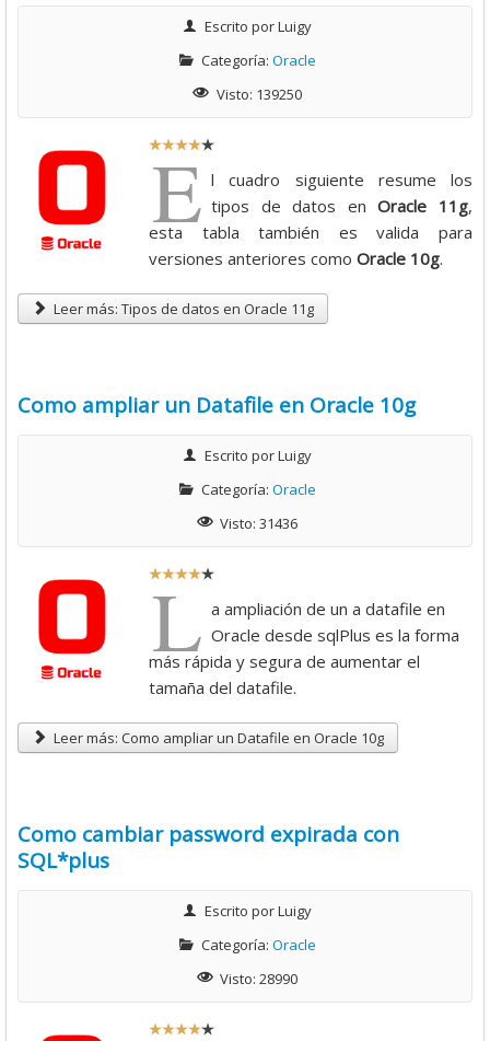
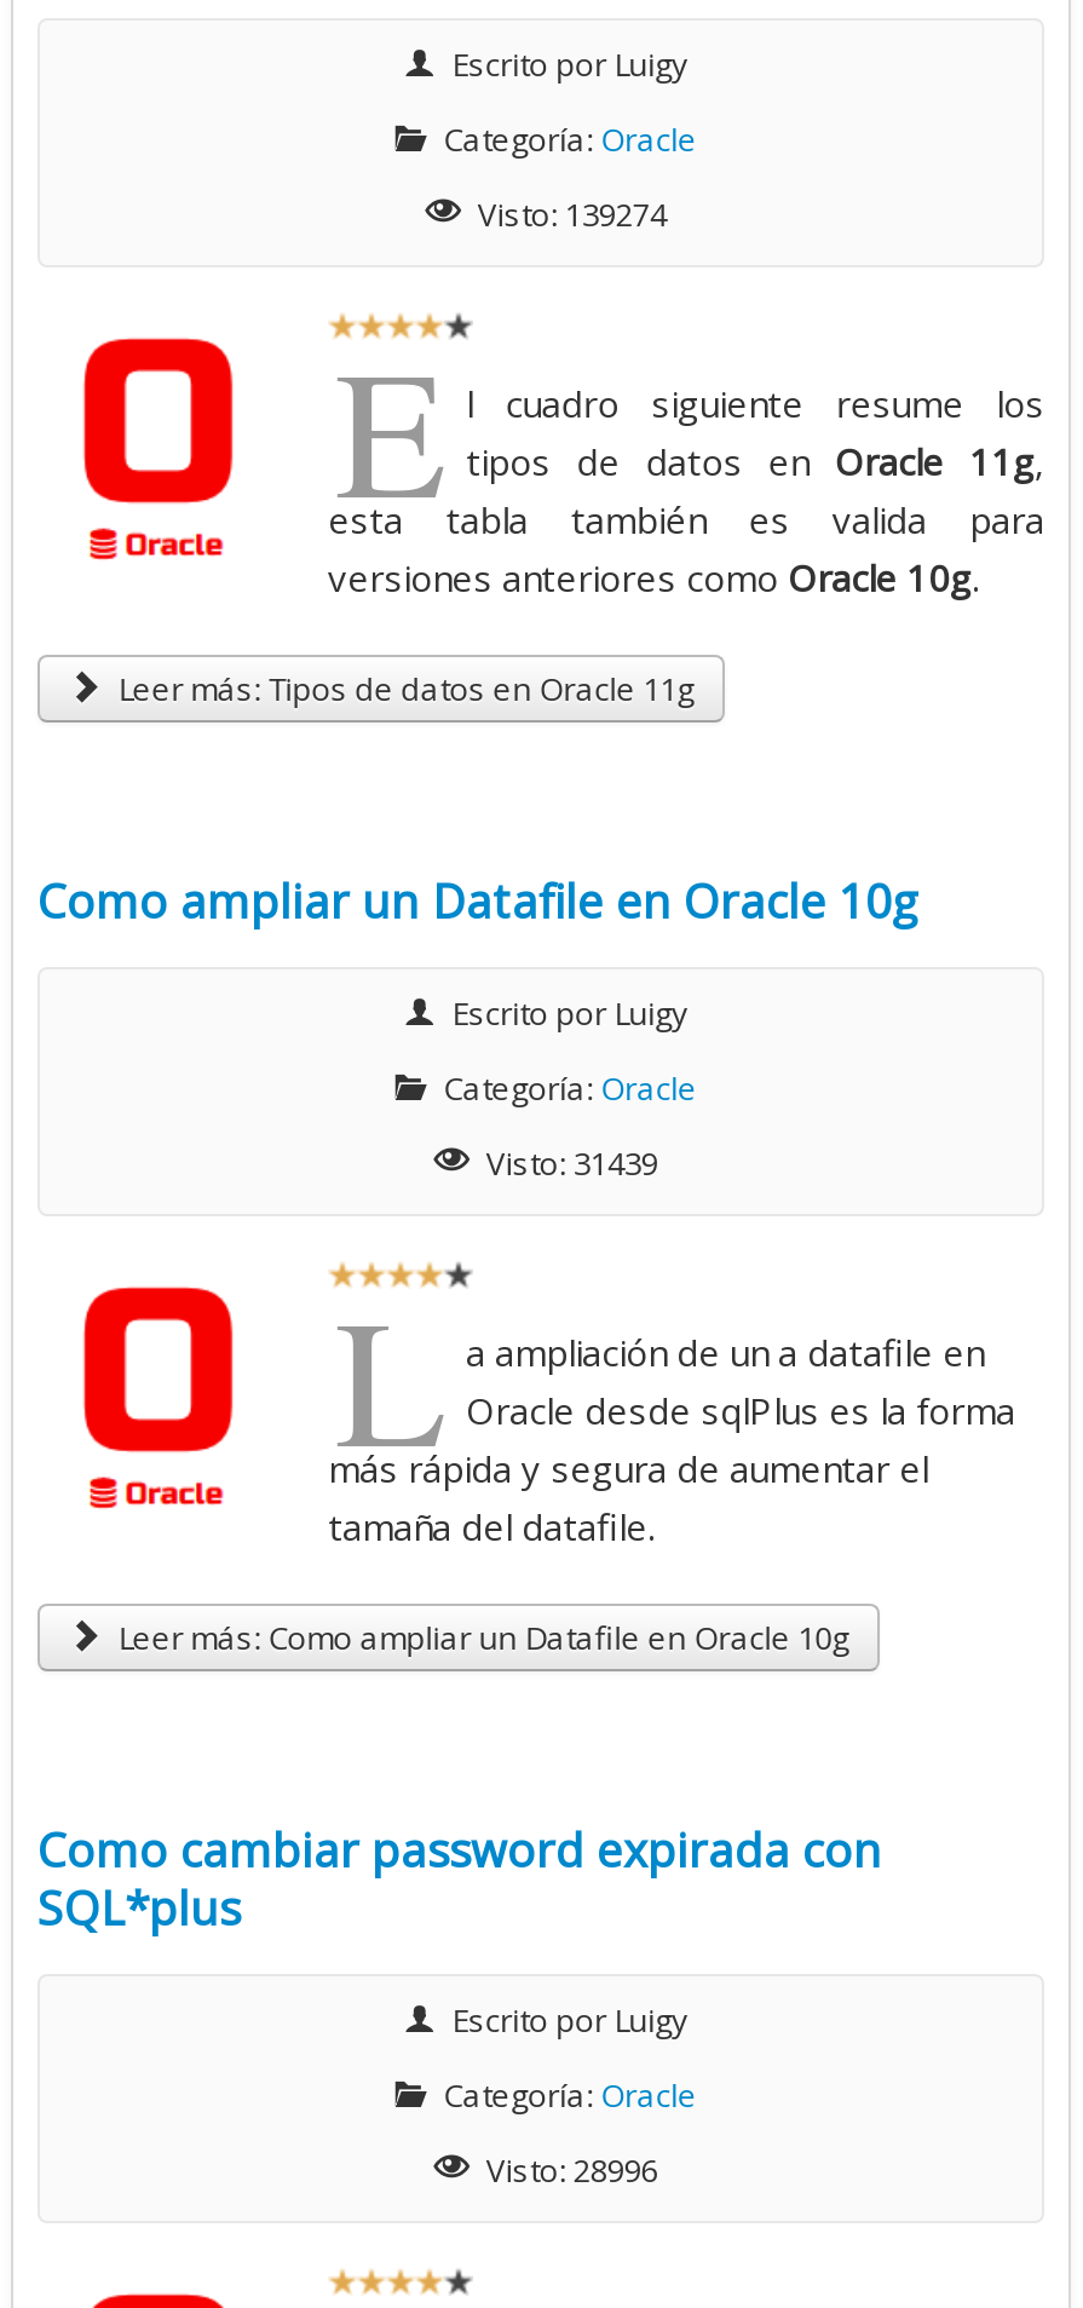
[216,84,302,104] Visto: 139250 -> [478,192,666,236] Visto: 139274
[220,513,298,533] Visto: 31436 -> [486,1141,658,1185] Visto: 31439
[220,969,298,988] Visto: 28990 -> [486,2148,658,2192] Visto: 28996

